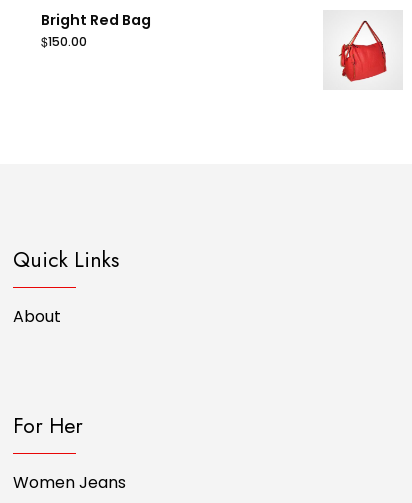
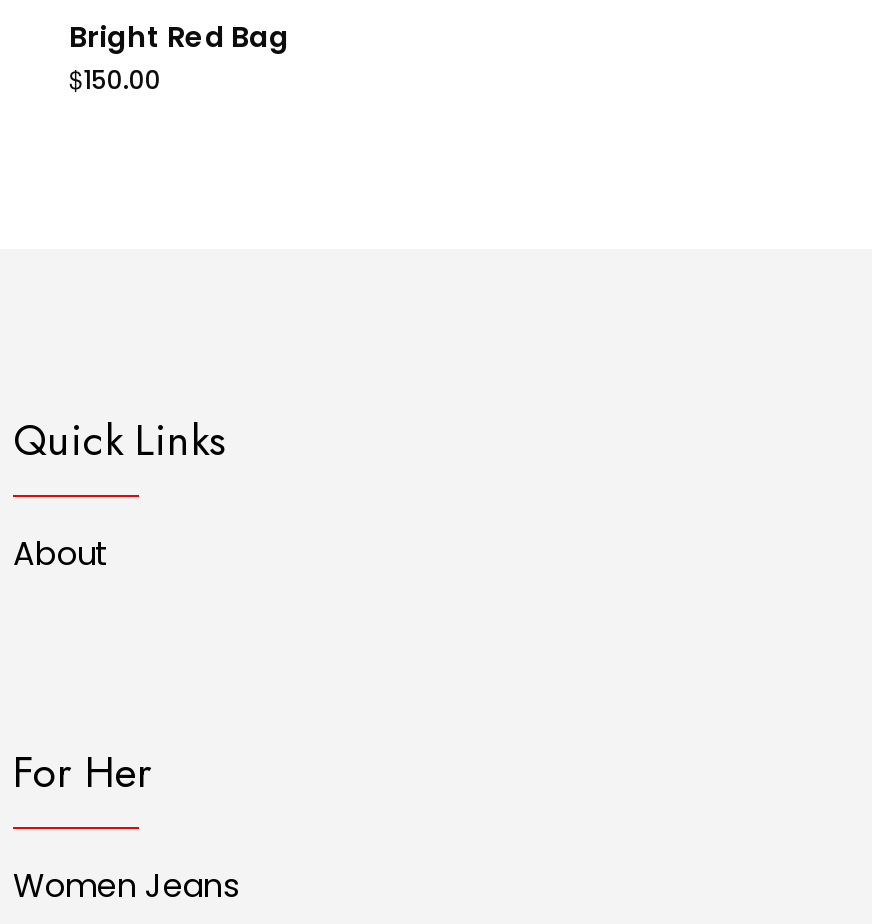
[324,11,402,89] [image] -> none

